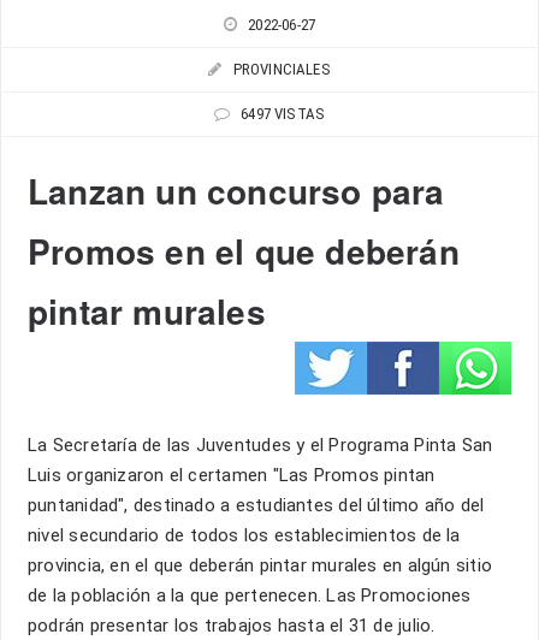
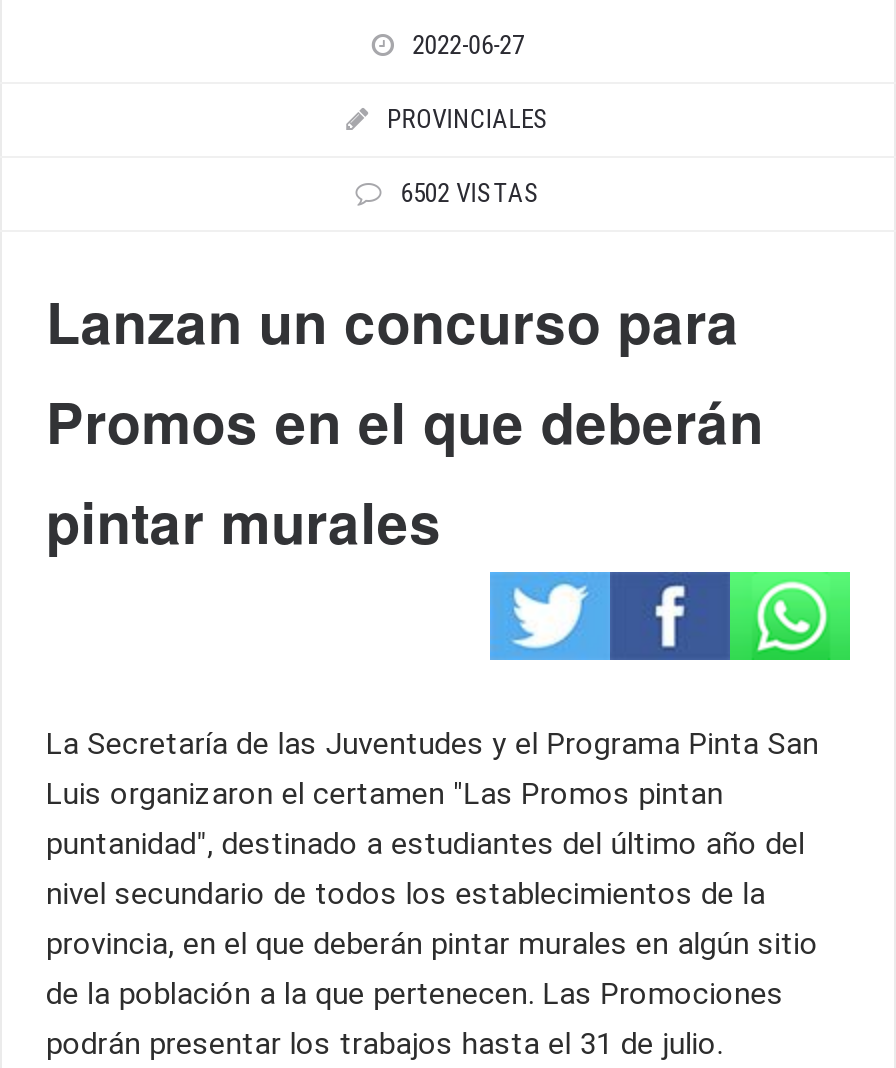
[241,104,325,122] 6497 VISTAS -> [400,177,541,207] 6502 VISTAS

